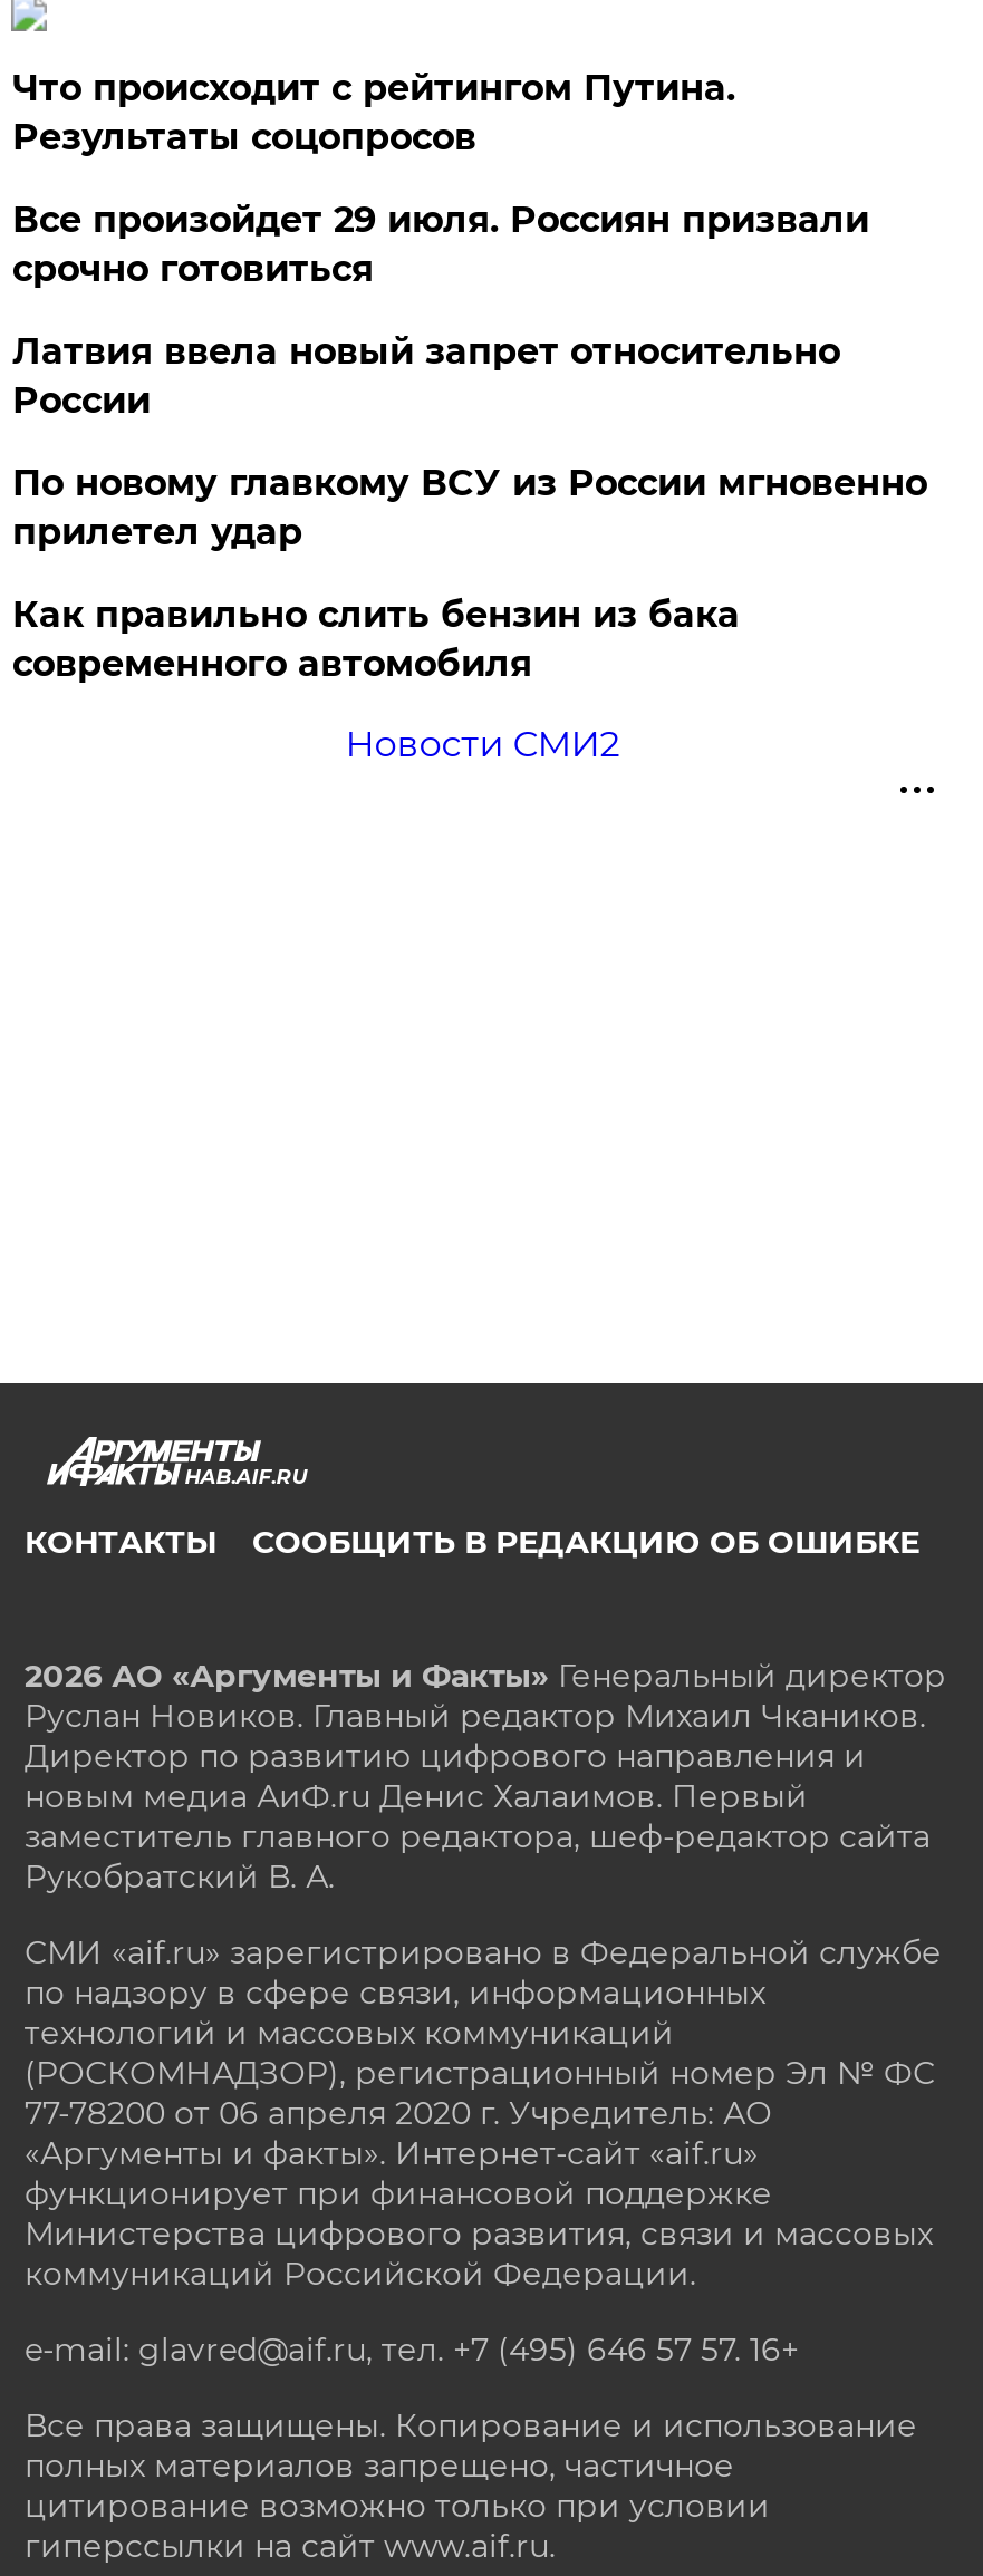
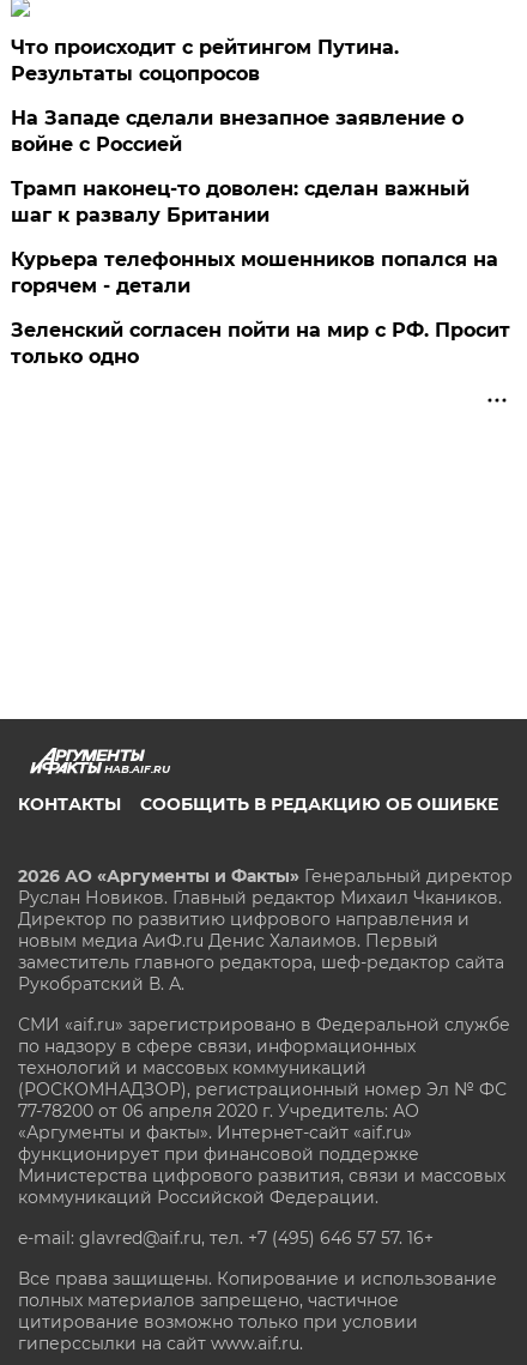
[12,199,927,765] Все произойдет 29 июля. Россиян призвали | срочно готовиться | Латвия ввела новый запрет относительно | России | По новому главкому ВСУ из России мгновенно | прилетел удар | Как правильно слить бензин из бака | современного автомобиля | Новости СМИ2 -> [11,107,511,368] На Западе сделали внезапное заявление о | войне с Россией | Трамп наконец-то доволен: сделан важный | шаг к развалу Британии | Курьера телефонных мошенников попался на | горячем - детали | Зеленский согласен пойти на мир с РФ. Просит | только одно

